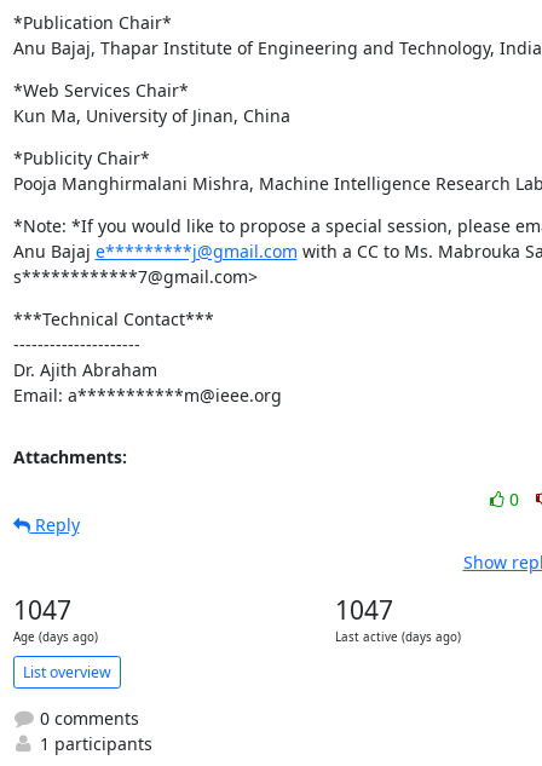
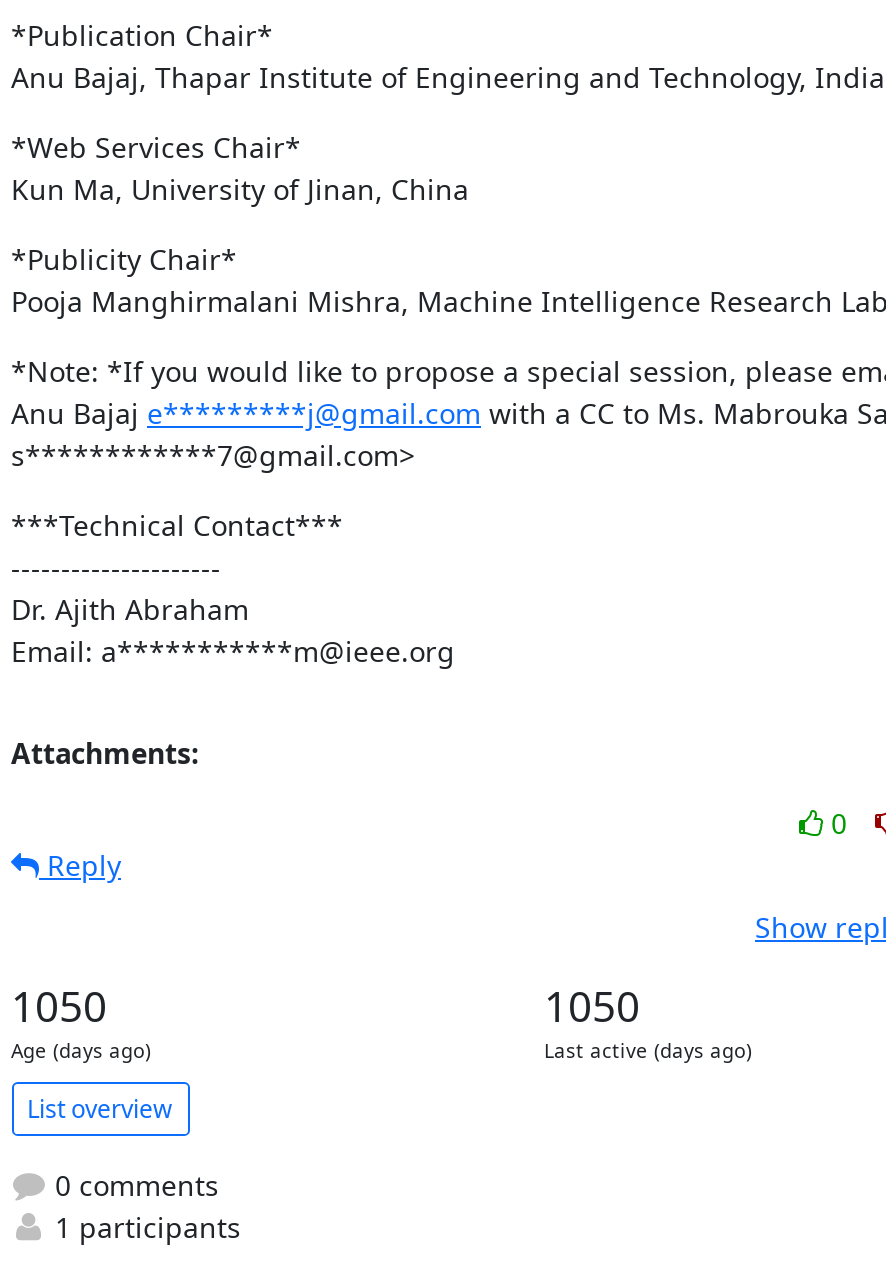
[13,593,71,627] 1047 -> [11,978,107,1034] 1050
[335,593,393,627] 1047 -> [544,978,640,1034] 1050

